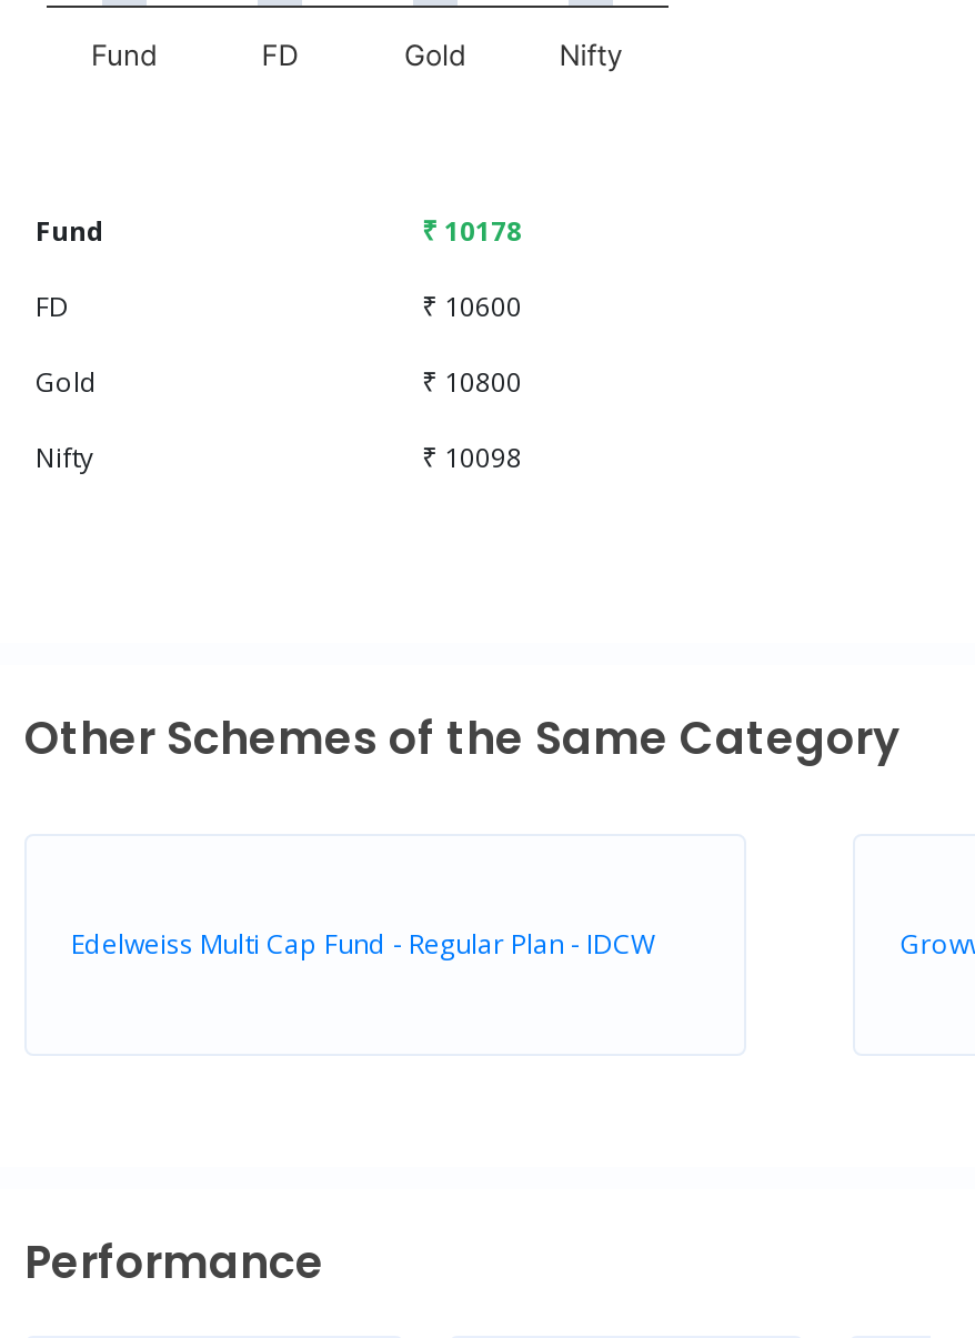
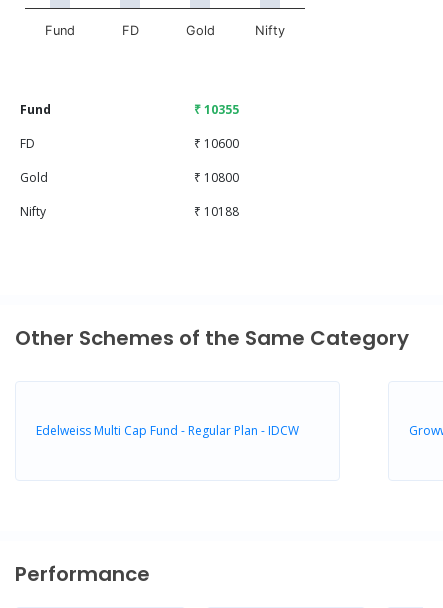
[422,212,522,250] ₹ 10178 -> [194,101,239,118] ₹ 10355
[422,439,522,476] ₹ 10098 -> [194,203,239,220] ₹ 10188

